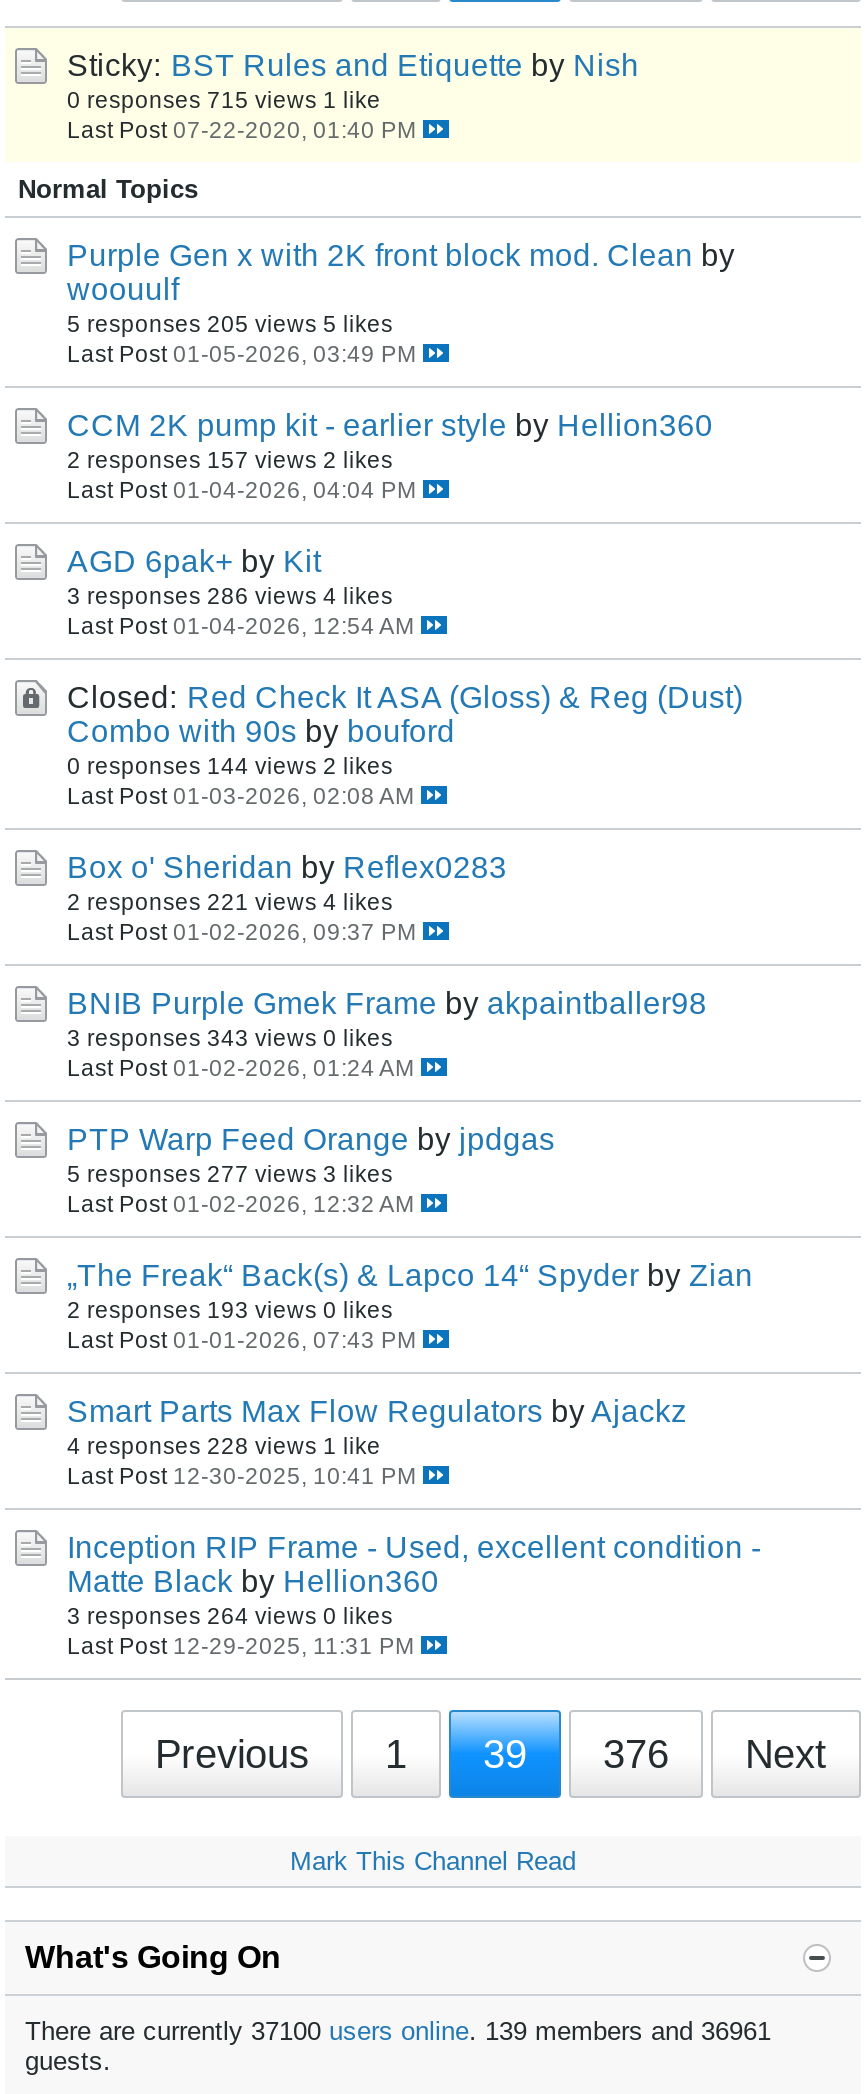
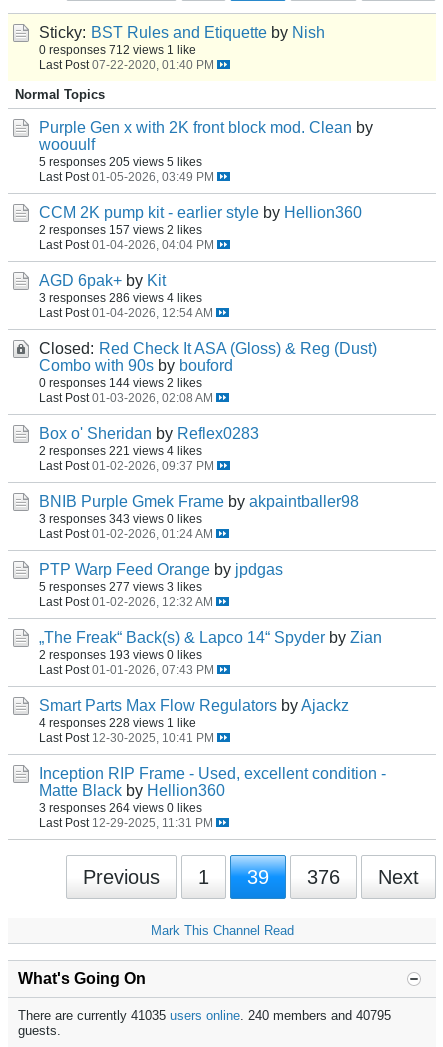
[67,86,381,112] 0 responses 715 views 1 like -> [39,43,196,56] 0 responses 712 views 1 like
[25,2016,771,2046] There are currently 37100 users online. 139 members and 36961 -> [18,1008,391,1023] There are currently 41035 users online. 240 members and 40795

